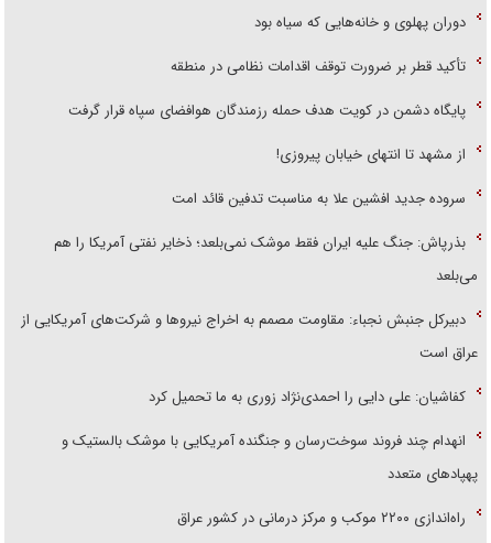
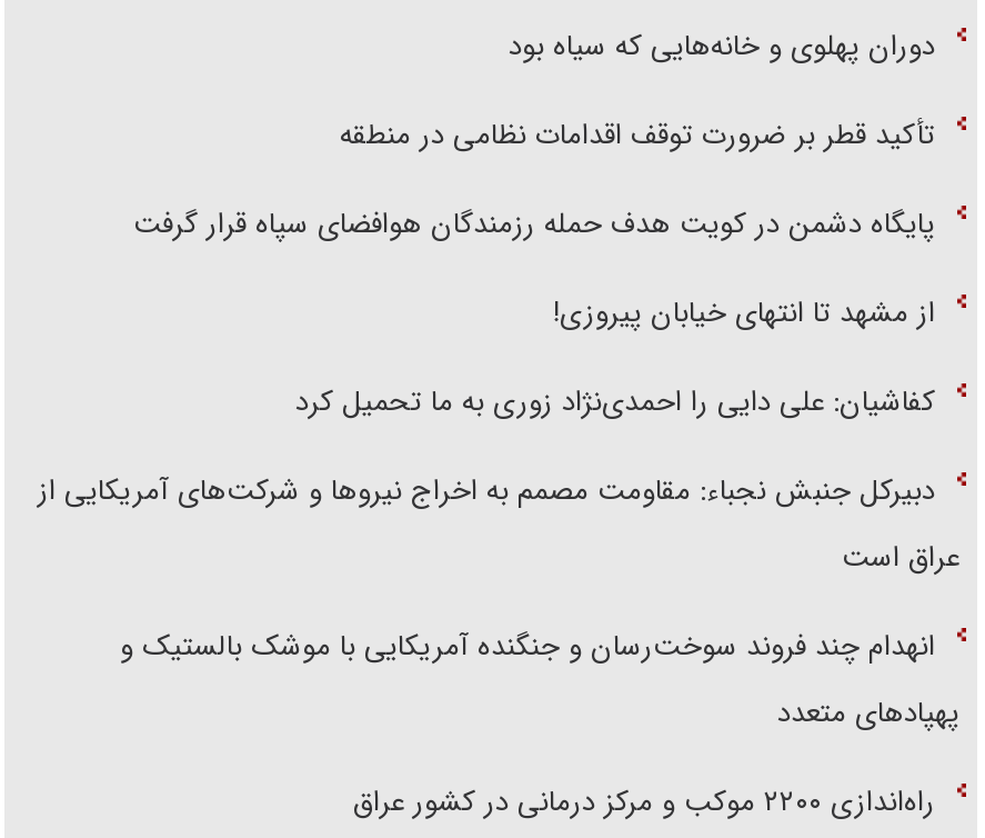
[54,187,478,288] سروده جدید افشین علا به مناسبت تدفین قائد امت | بذرپاش: جنگ علیه ایران فقط موشک نمی‌بلعد؛ ذخایر نفتی آمریکا را هم | می‌بلعد -> none
moved [149,386,466,409] -> [295,379,935,426]: کفاشیان: علی دایی را احمدی‌نژاد زوری به ما تحمیل کرد

